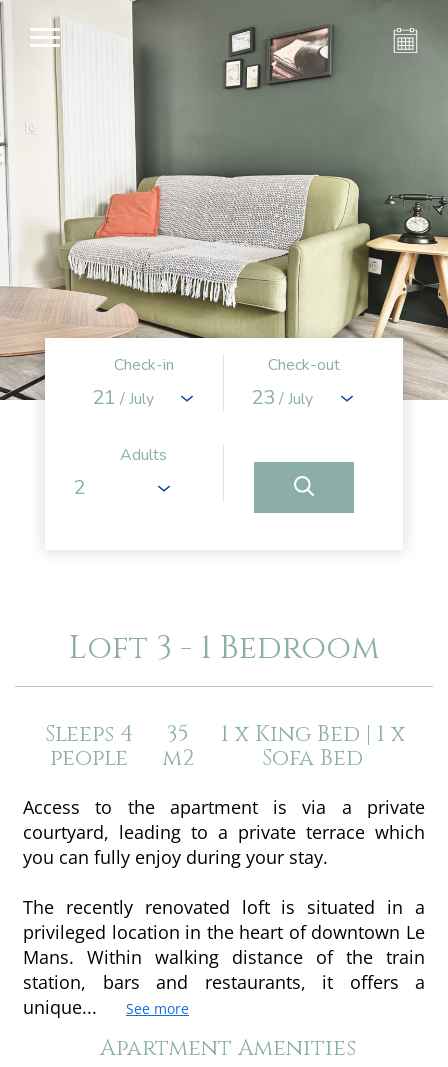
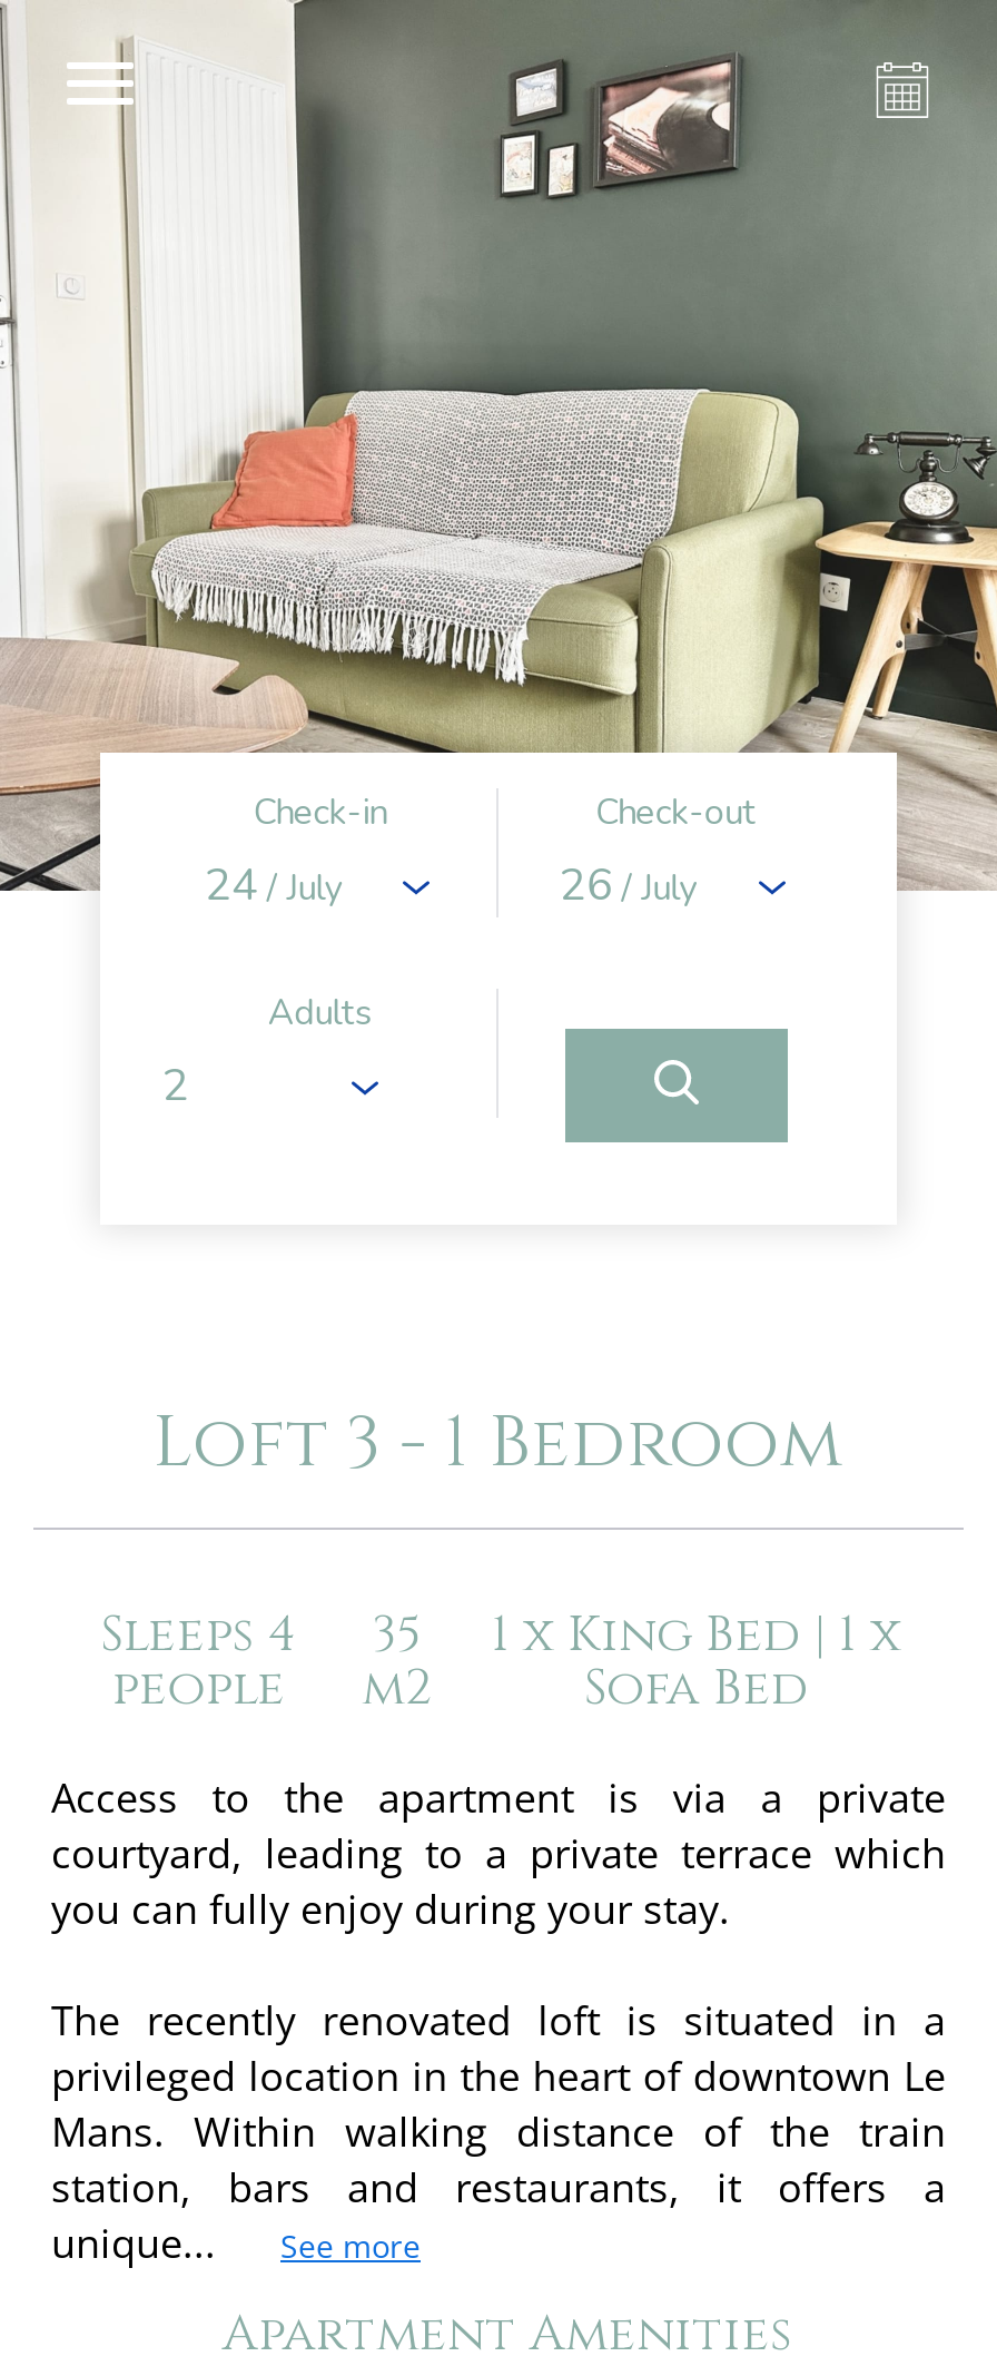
[92,384,154,411] 21 / July -> [204,855,342,915] 24 / July
[251,384,313,411] 23 / July -> [559,855,697,915] 26 / July

